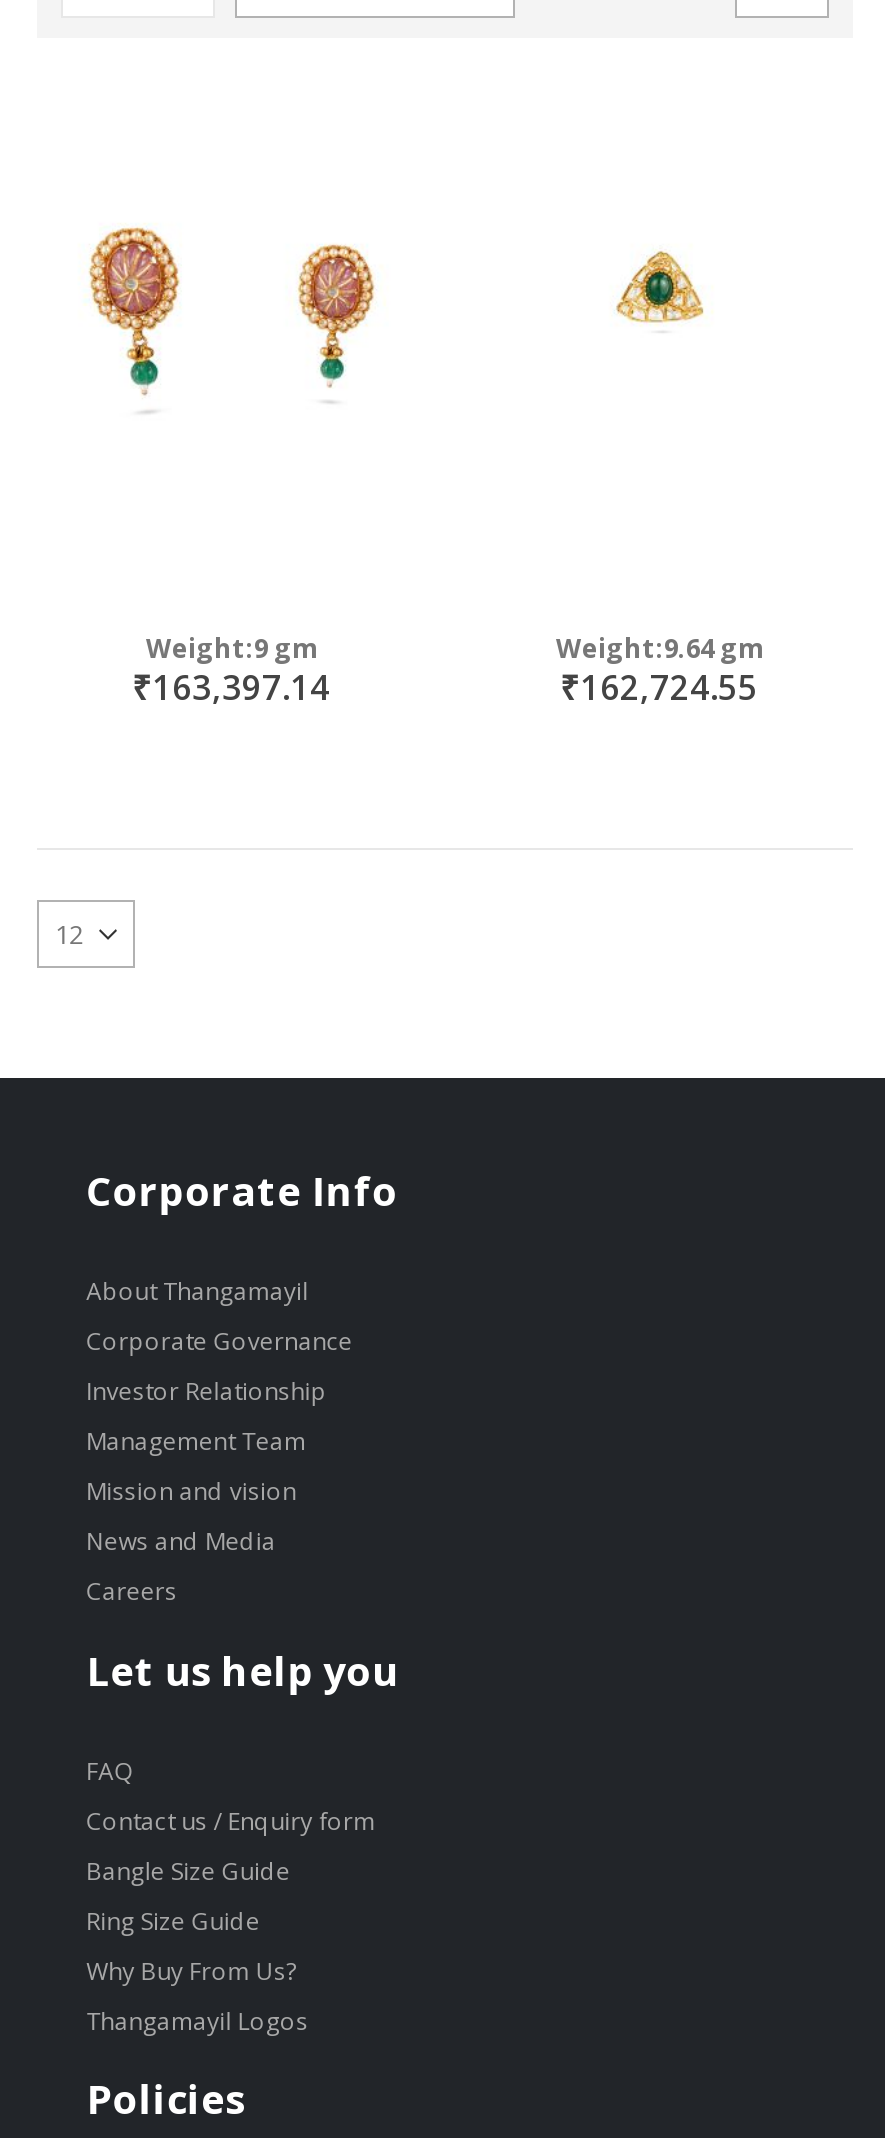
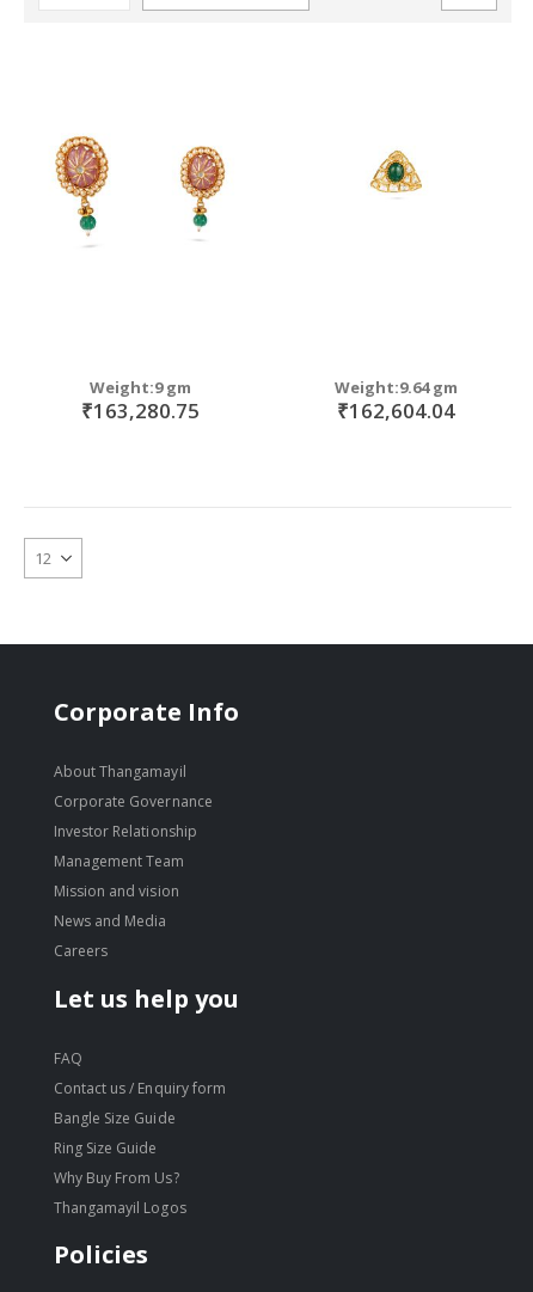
[132,665,330,711] ₹163,397.14 -> [81,397,199,425] ₹163,280.75
[560,665,758,711] ₹162,724.55 -> [336,397,455,425] ₹162,604.04

